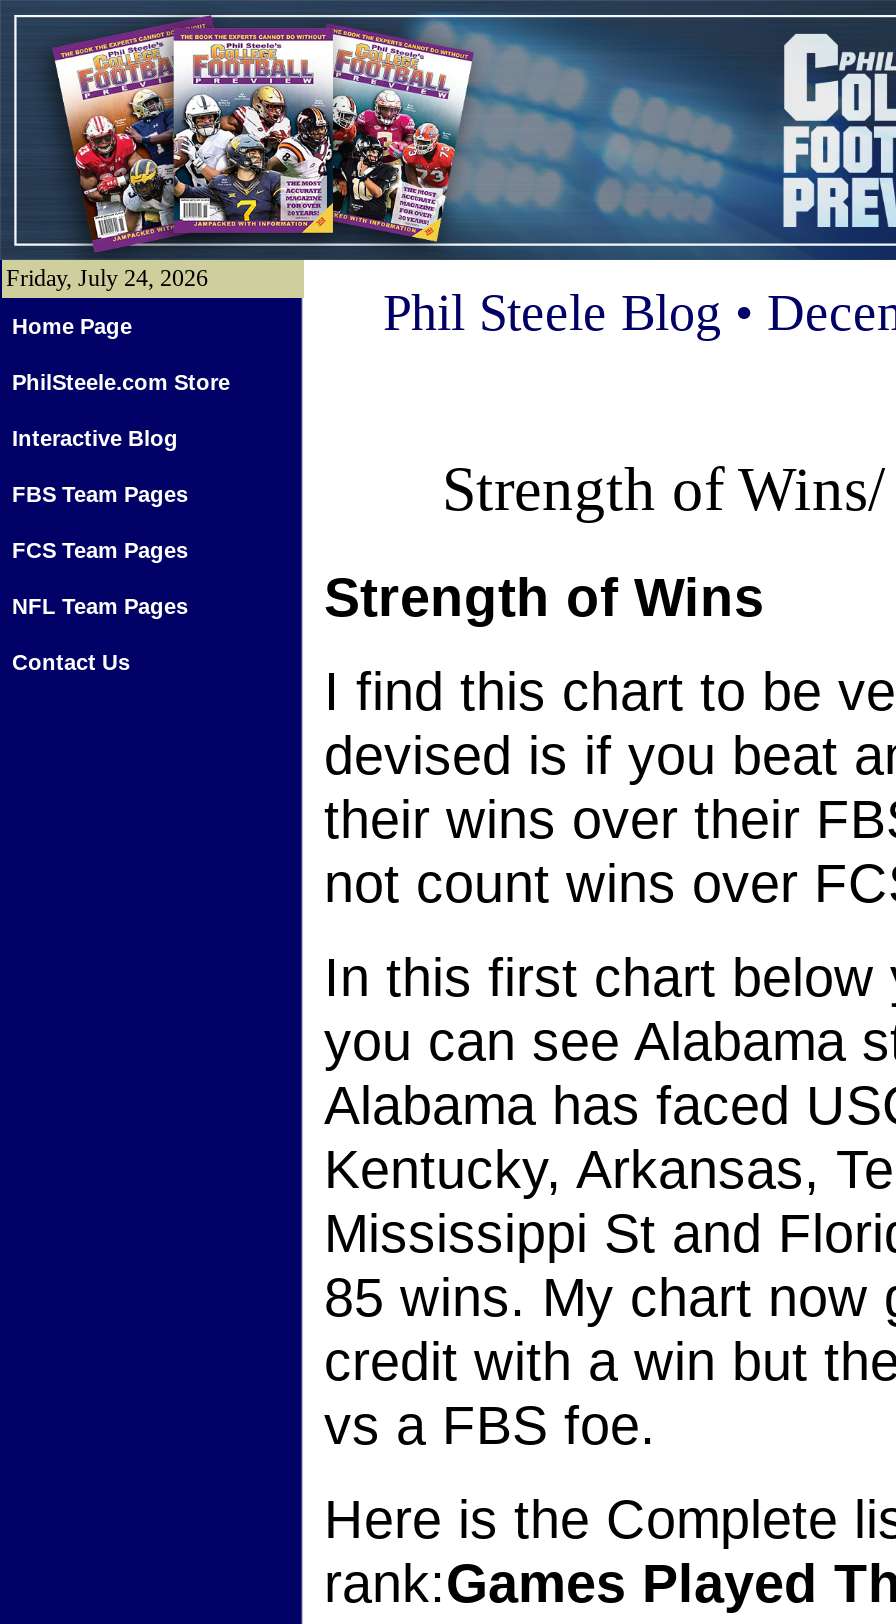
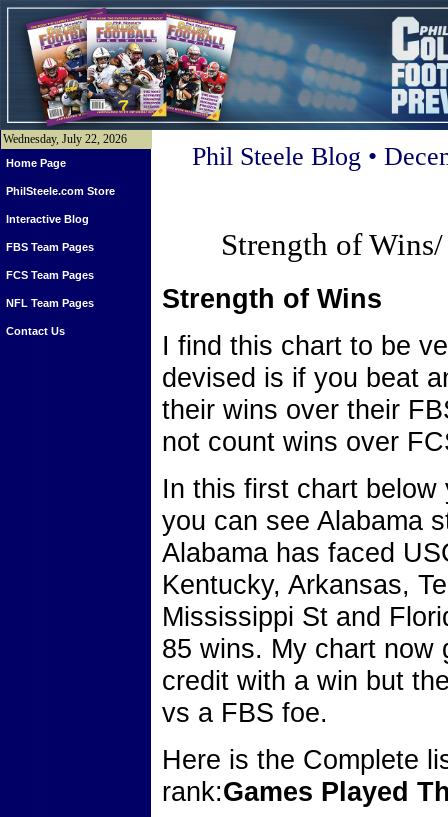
[6,264,208,292] Friday, July 24, 2026 -> [3,132,127,146] Wednesday, July 22, 2026

